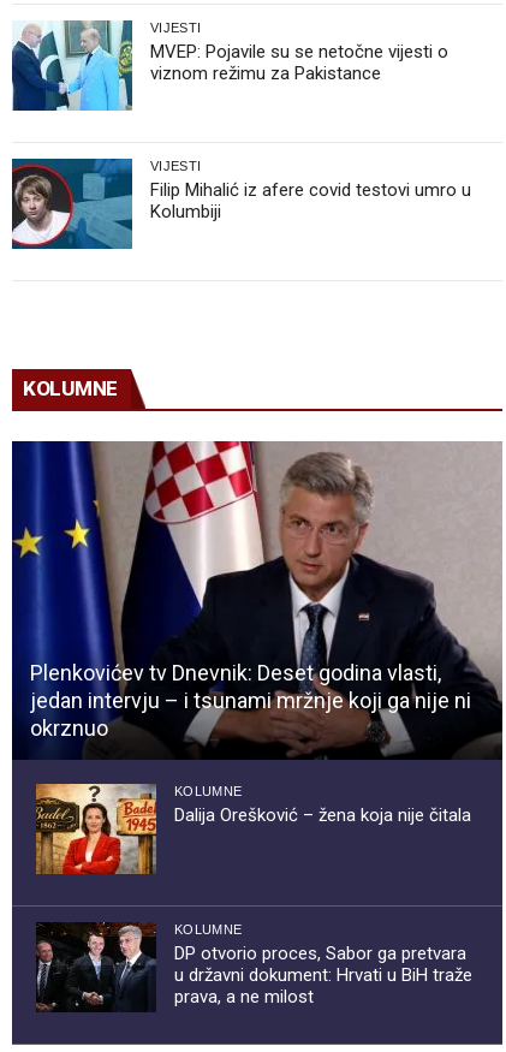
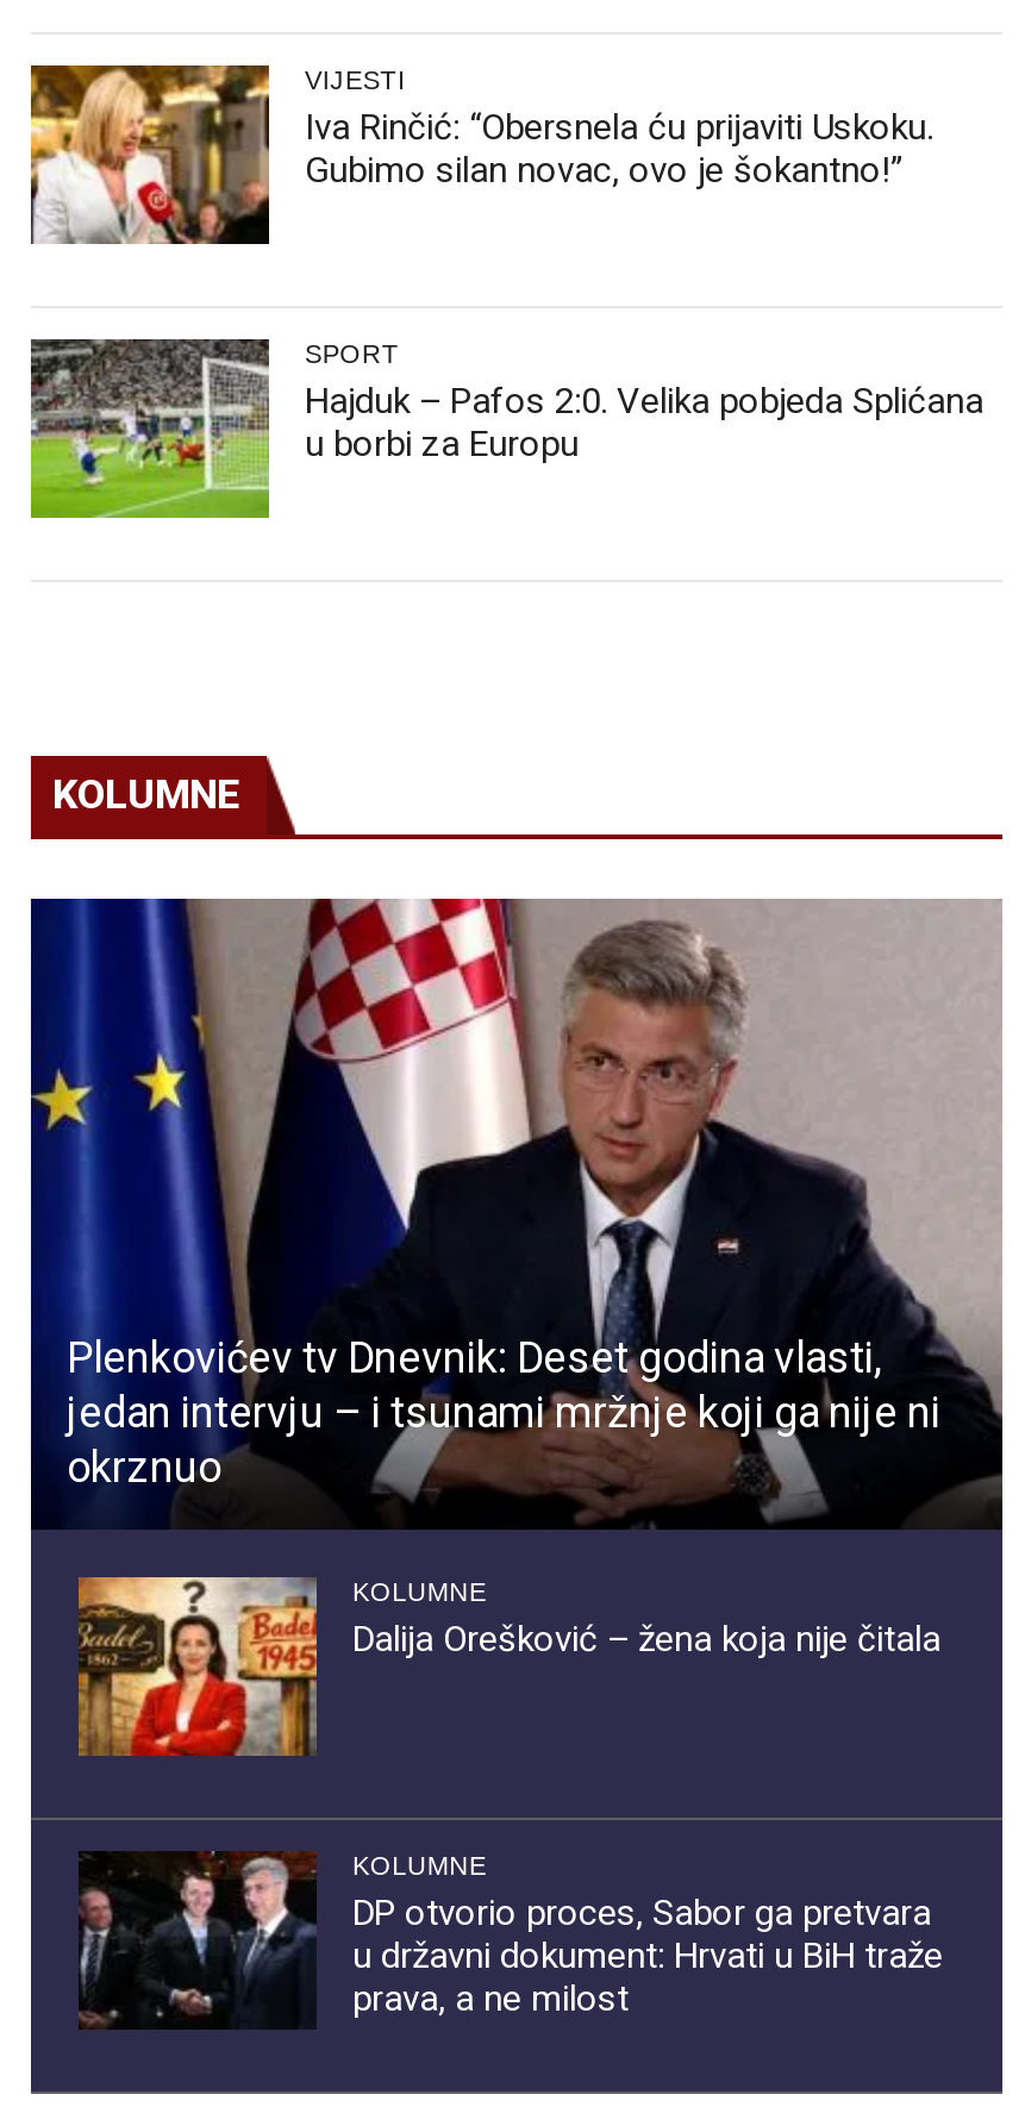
[11,19,448,112] [image] | MVEP: Pojavile su se netočne vijesti o | viznom režimu za Pakistance -> [29,63,933,246] [image] | Iva Rinčić: “Obersnela ću prijaviti Uskoku. | Gubimo silan novac, ovo je šokantno!”
[11,157,471,250] [image] | VIJESTI | Filip Mihalić iz afere covid testovi umro u | Kolumbiji -> [29,337,983,520] [image] | SPORT | Hajduk – Pafos 2:0. Velika pobjeda Splićana | u borbi za Europu

